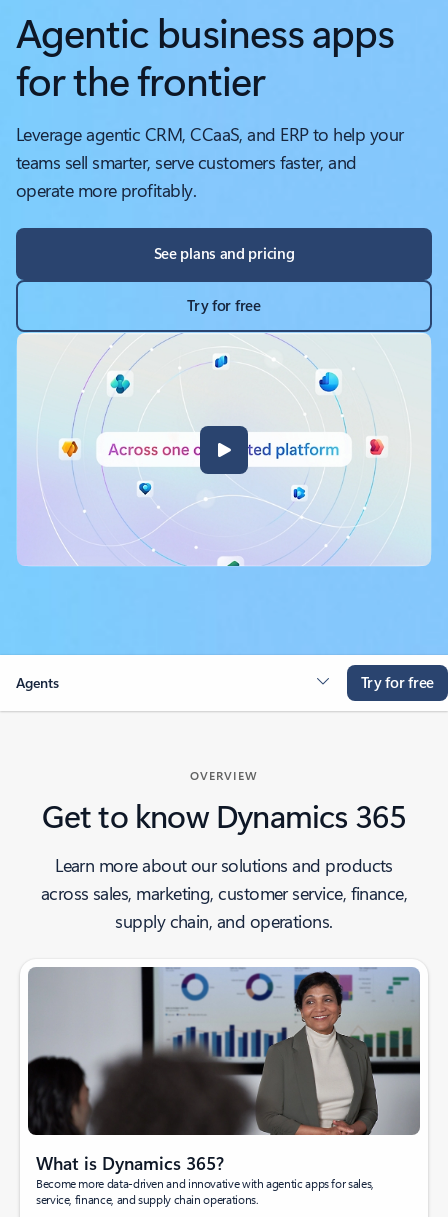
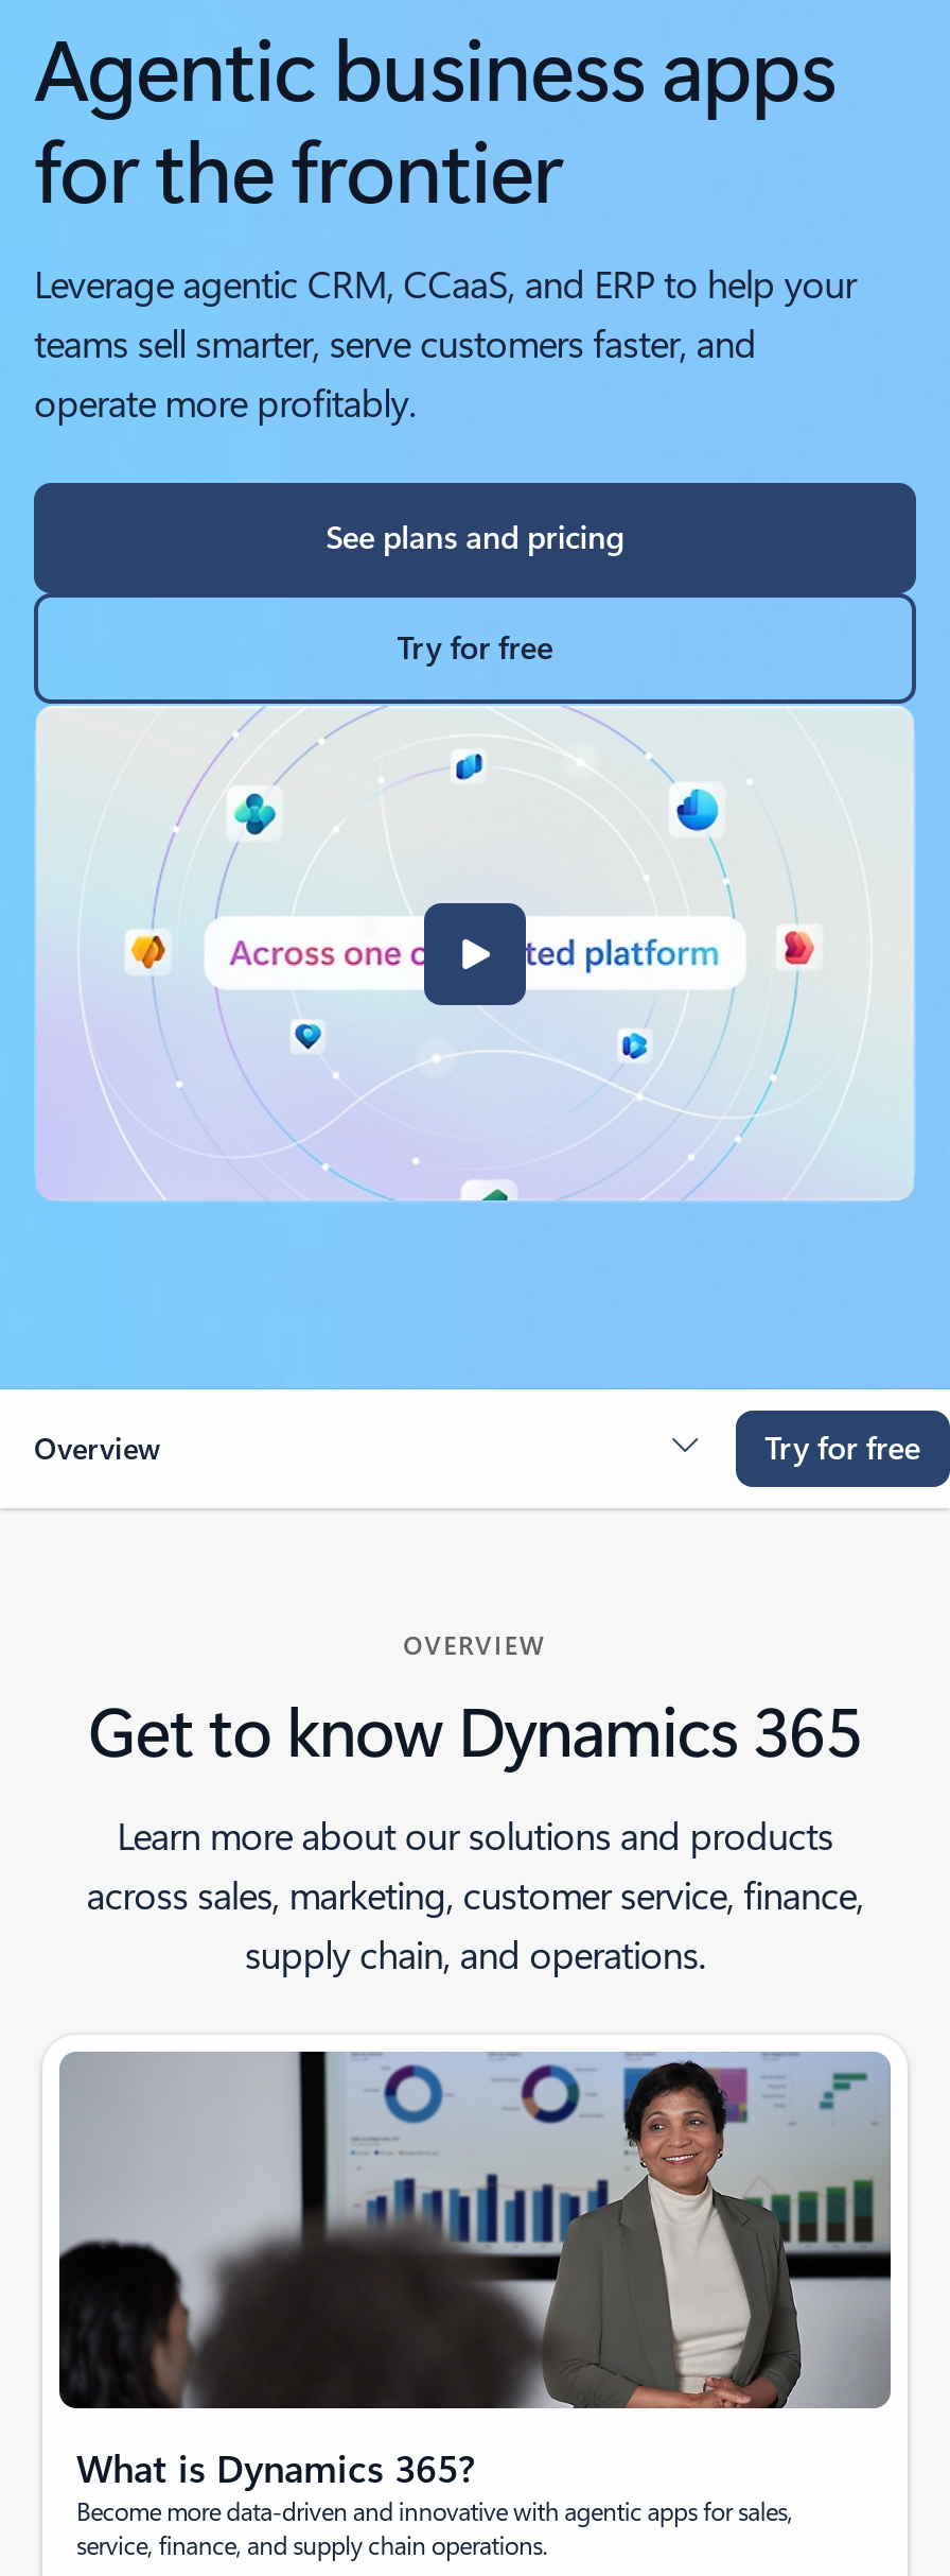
[16,673,59,692] Agents -> [34,1428,161,1468] Overview

